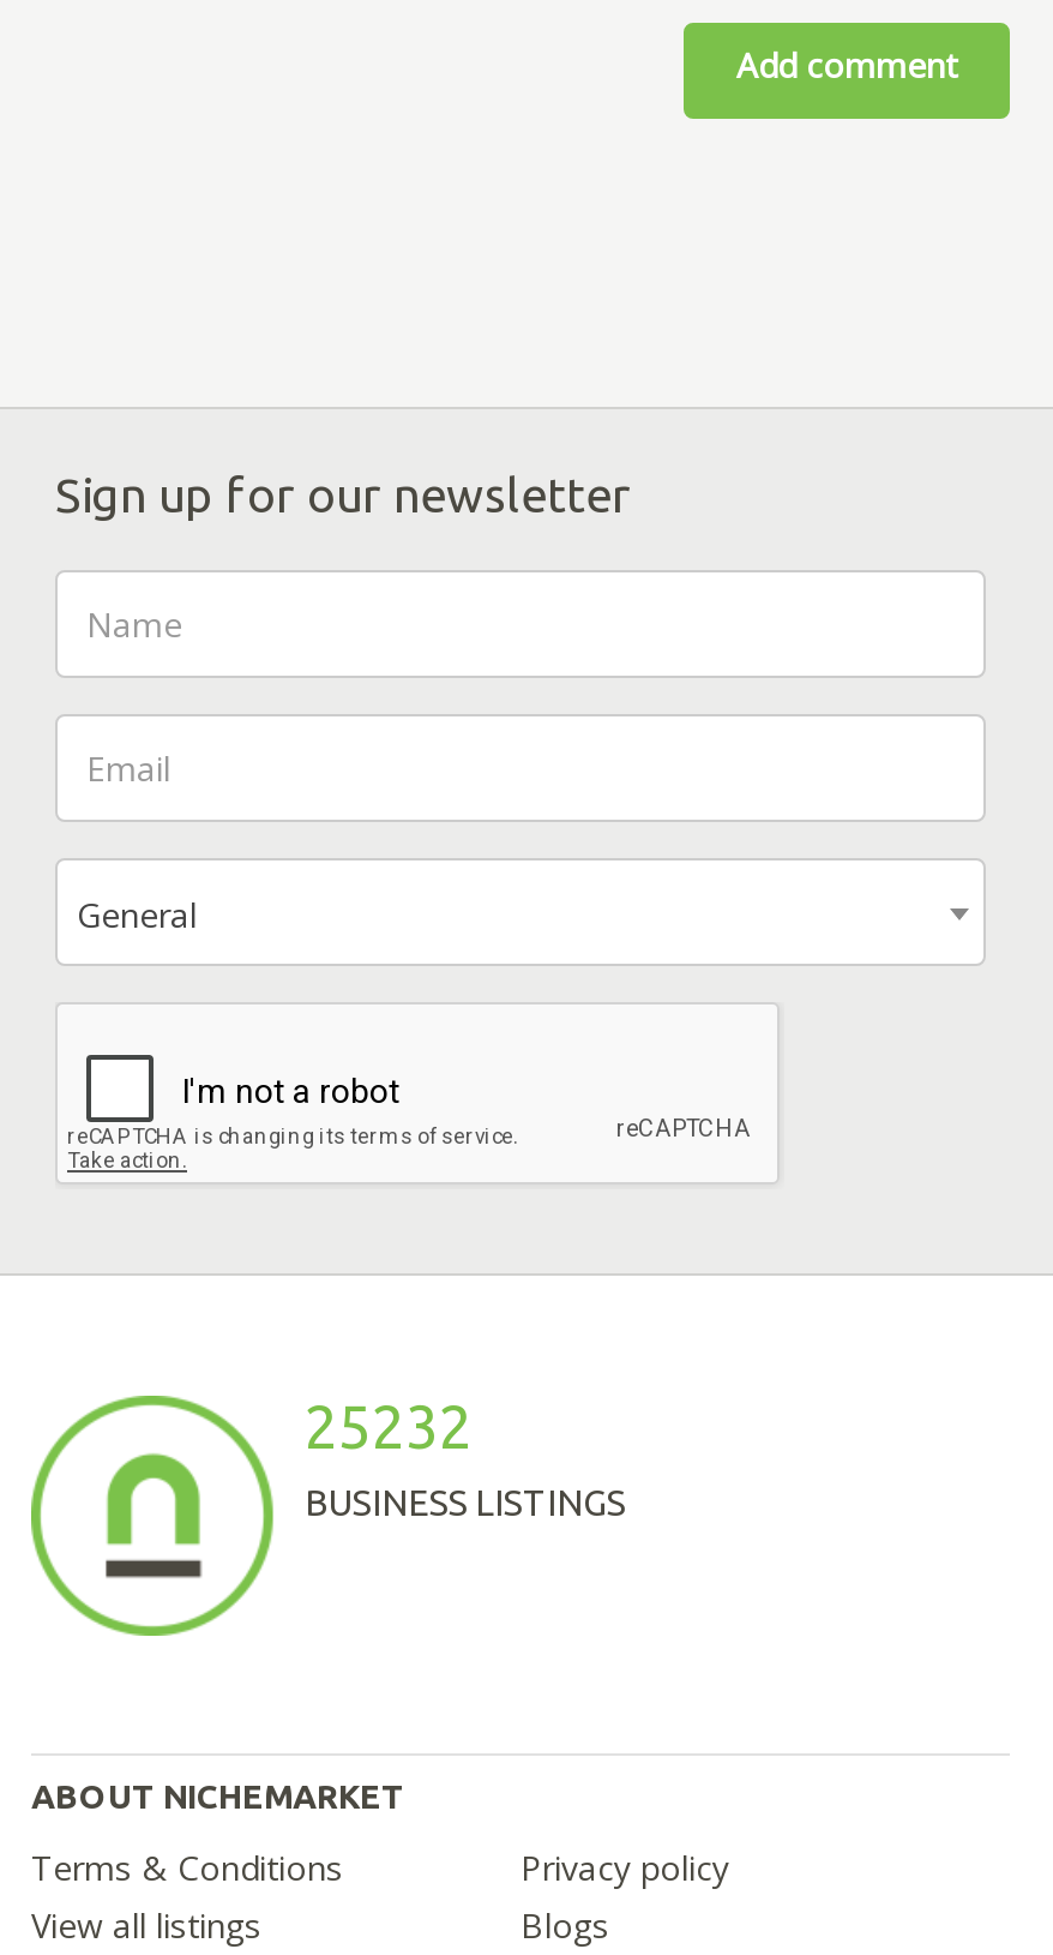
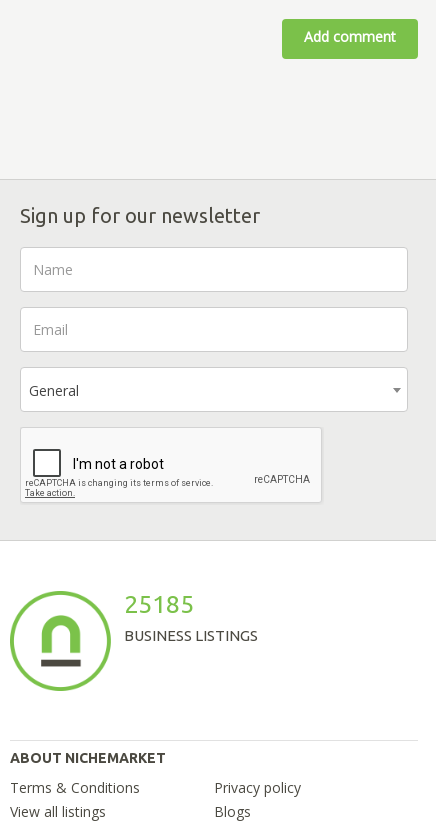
[305,1395,473,1462] 25232 -> [124,590,194,618] 25185

